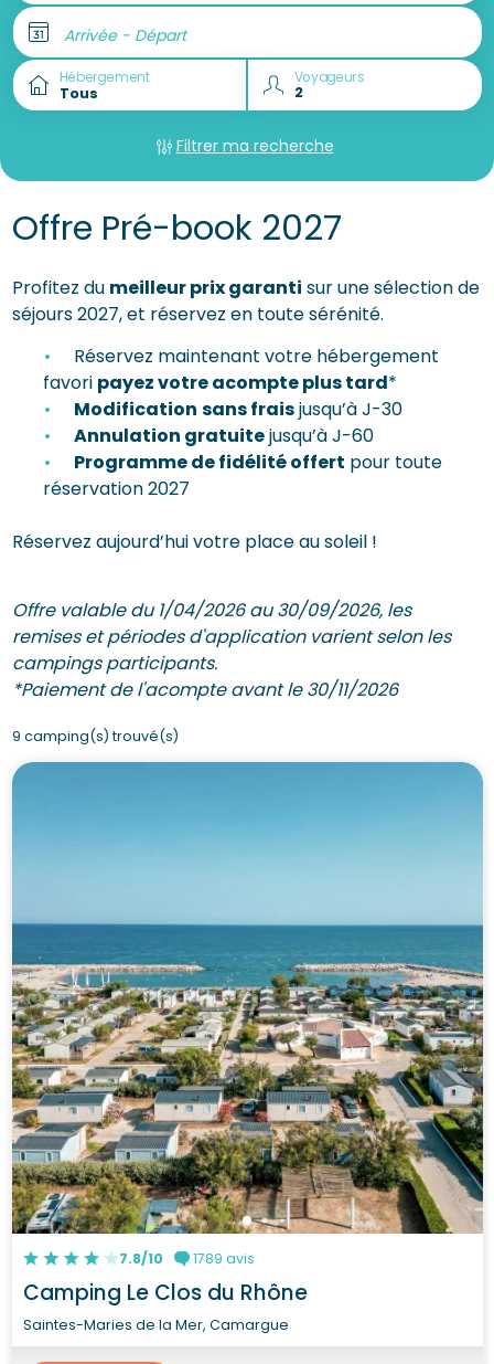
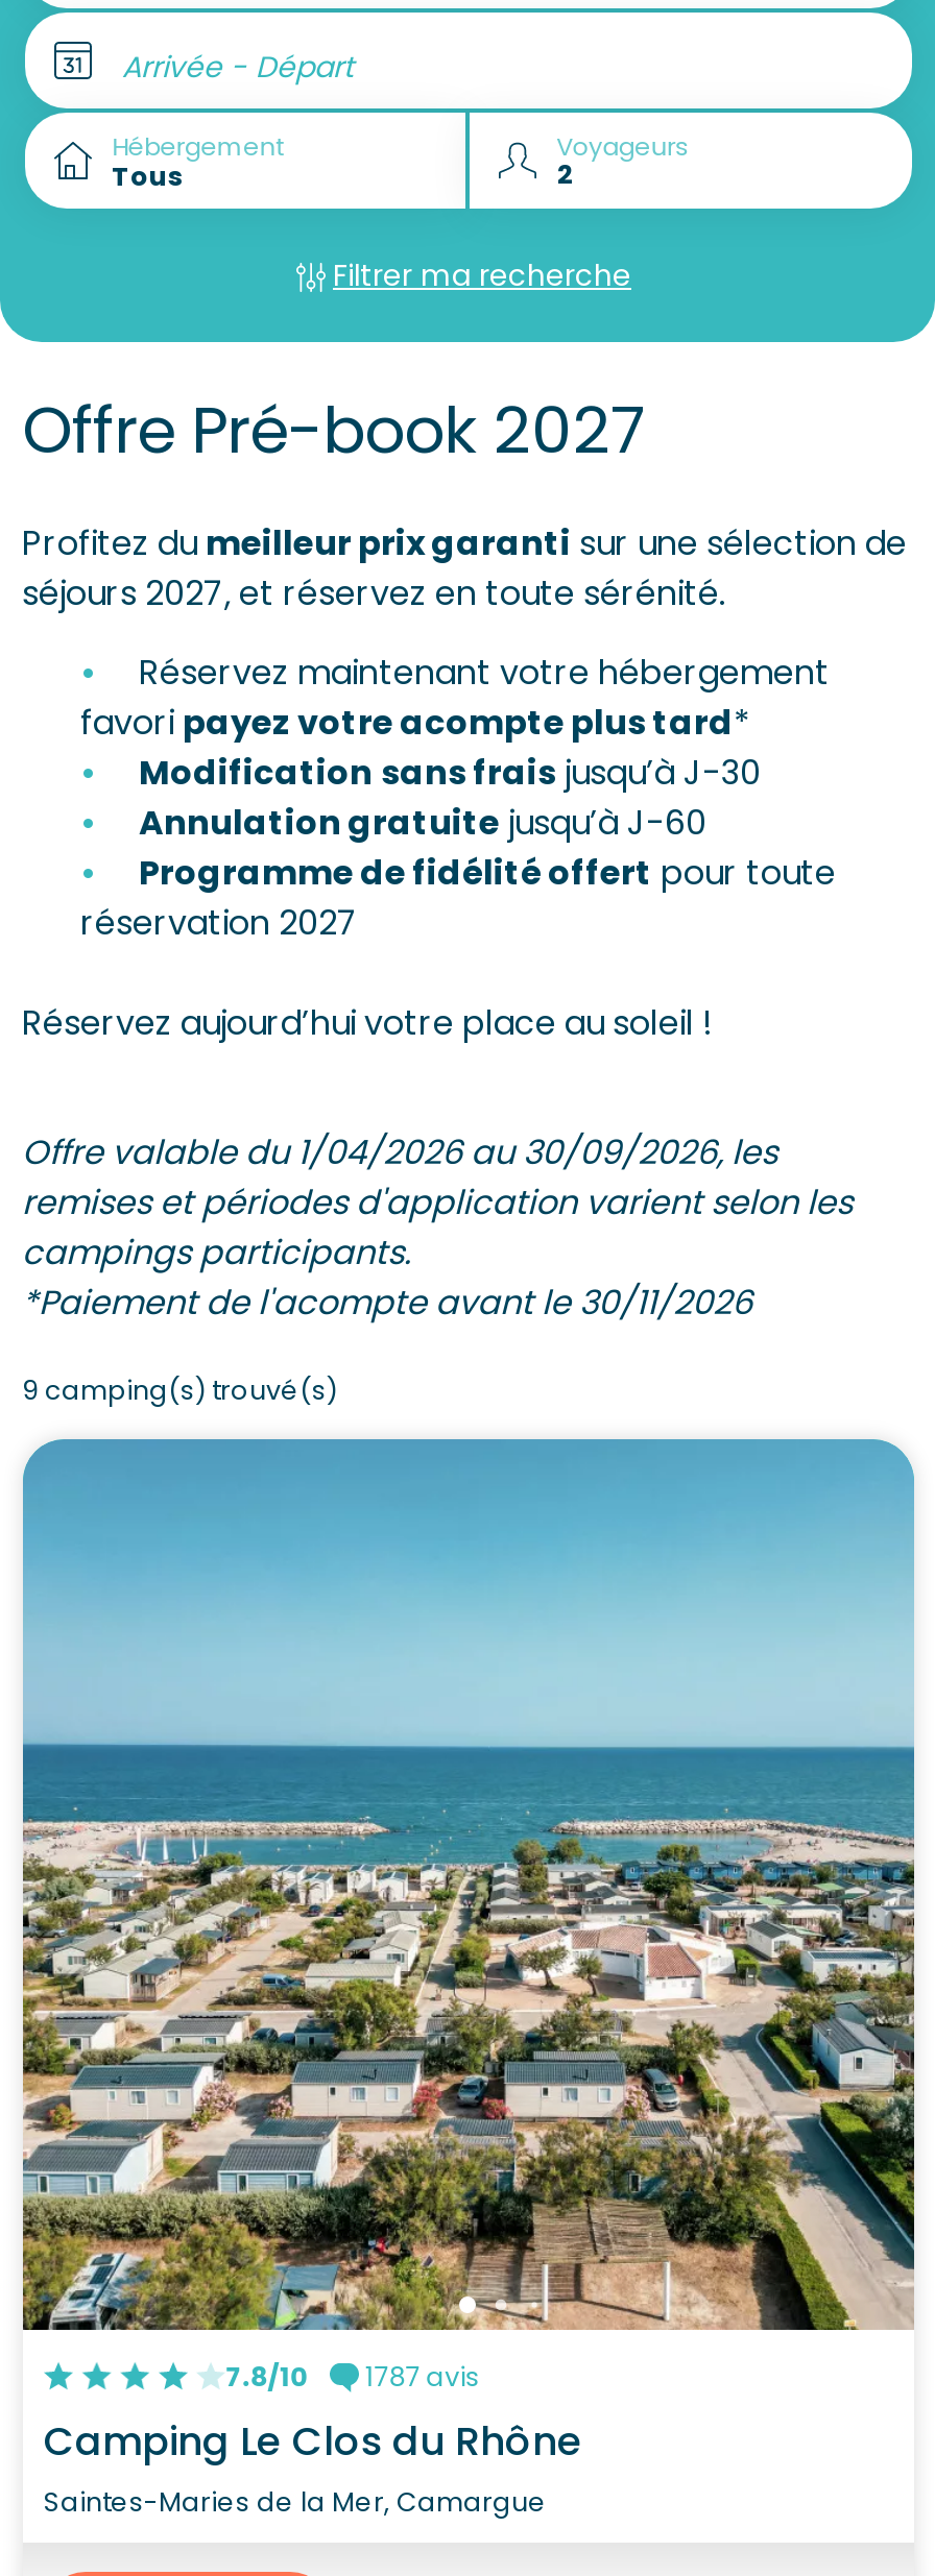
[119,1249,255,1267] 7.8/10 1789 avis -> [226,2358,480,2393] 7.8/10 1787 avis

